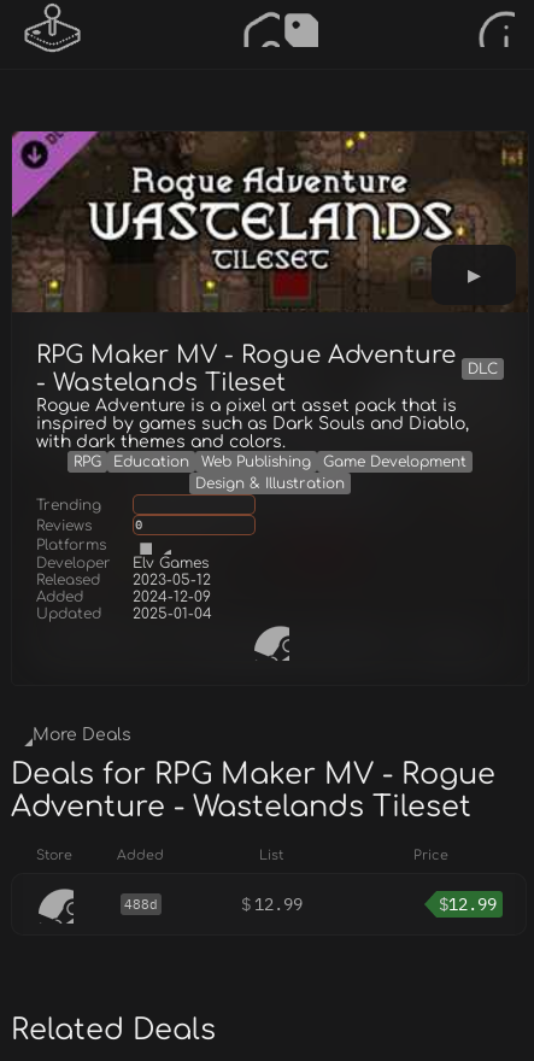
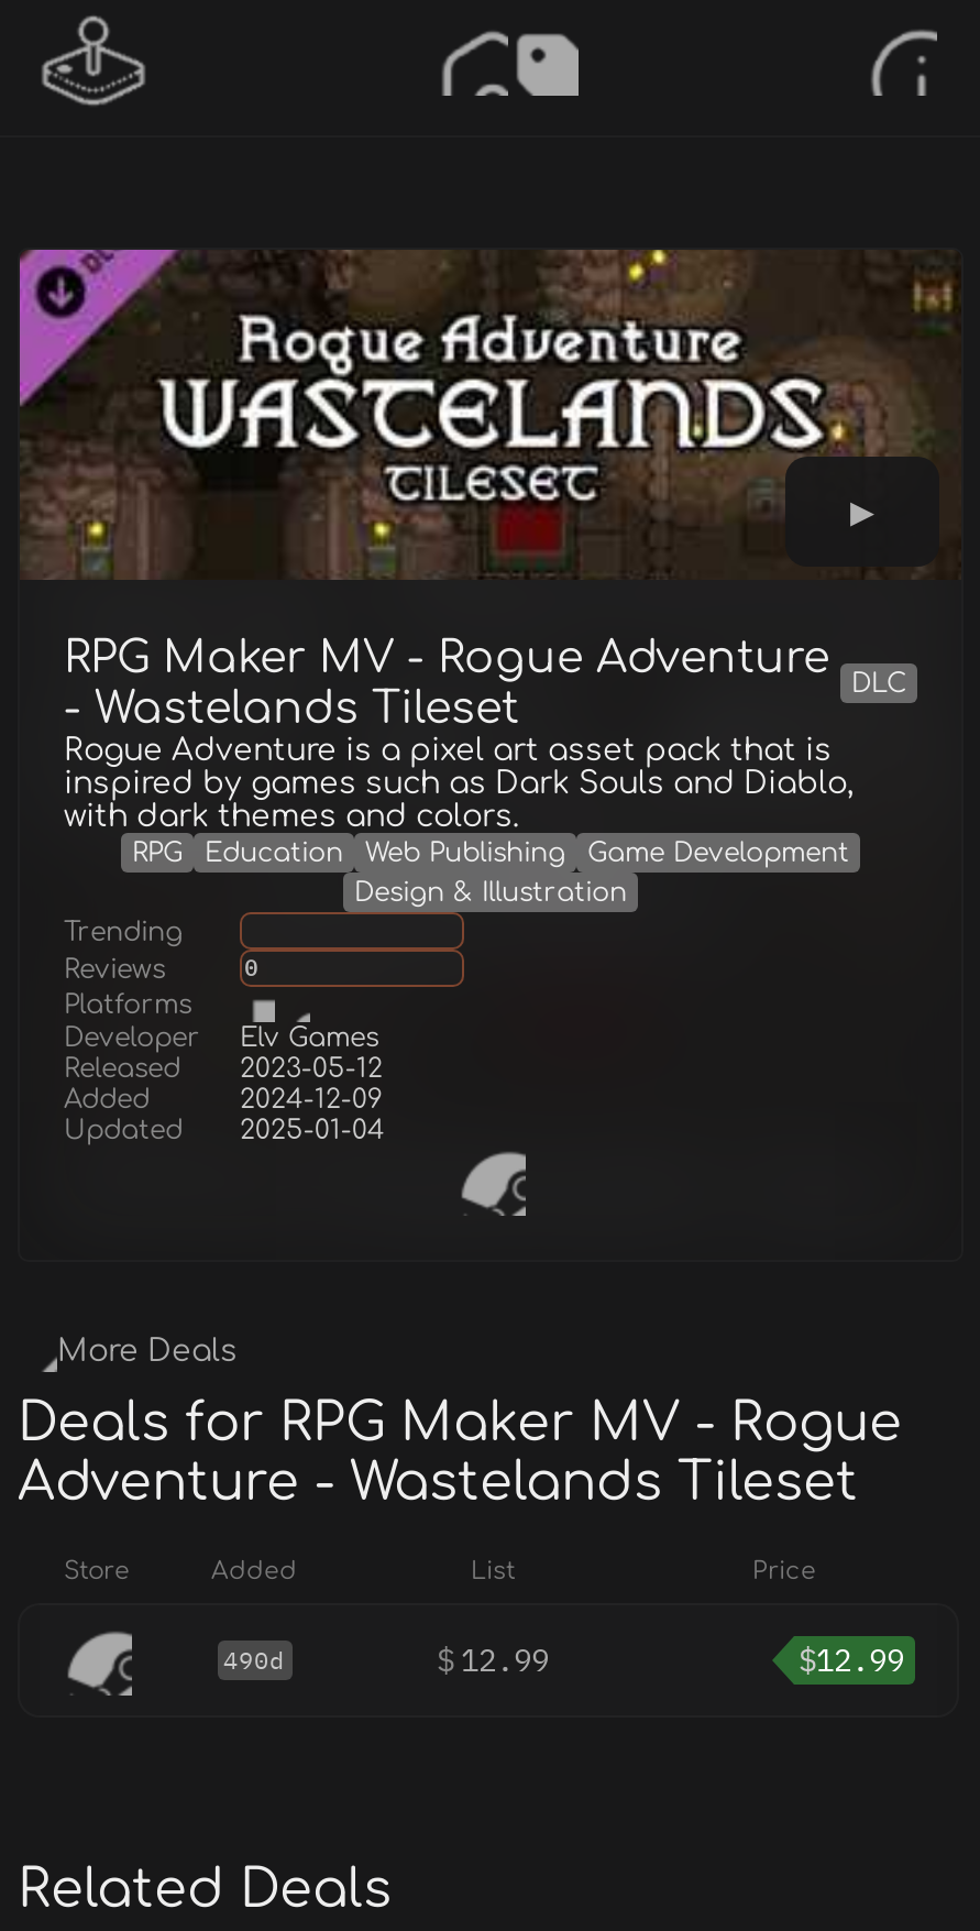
[124,896,157,913] 488d -> [223,1645,285,1676] 490d

